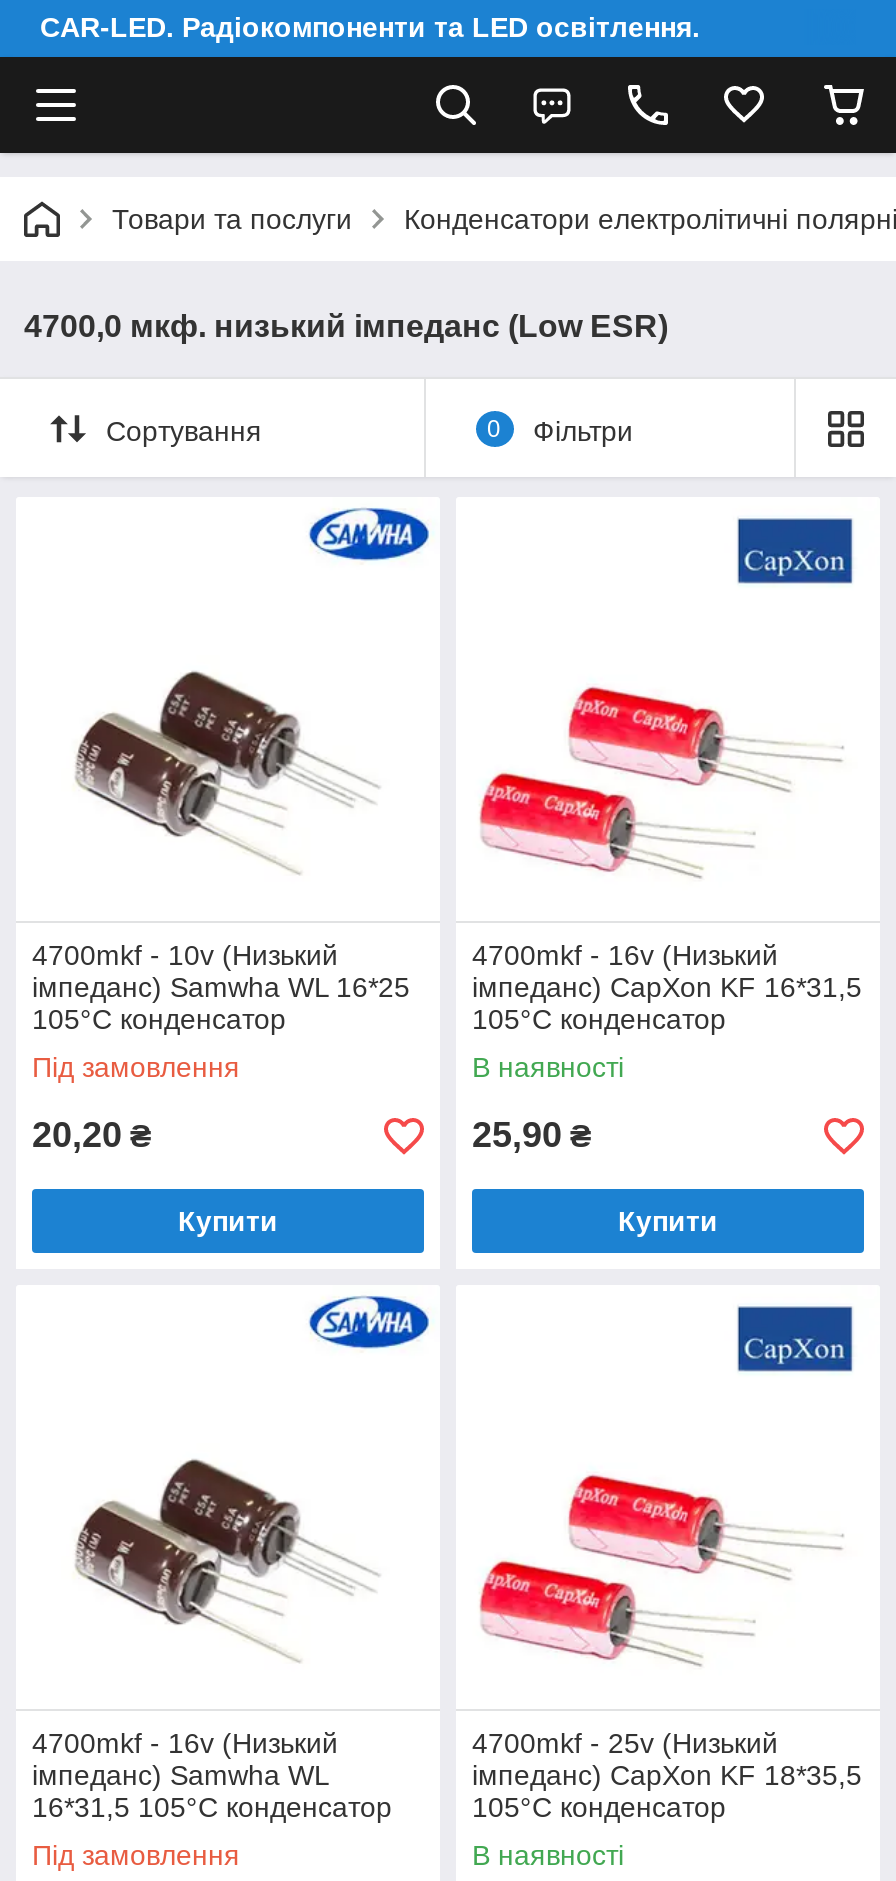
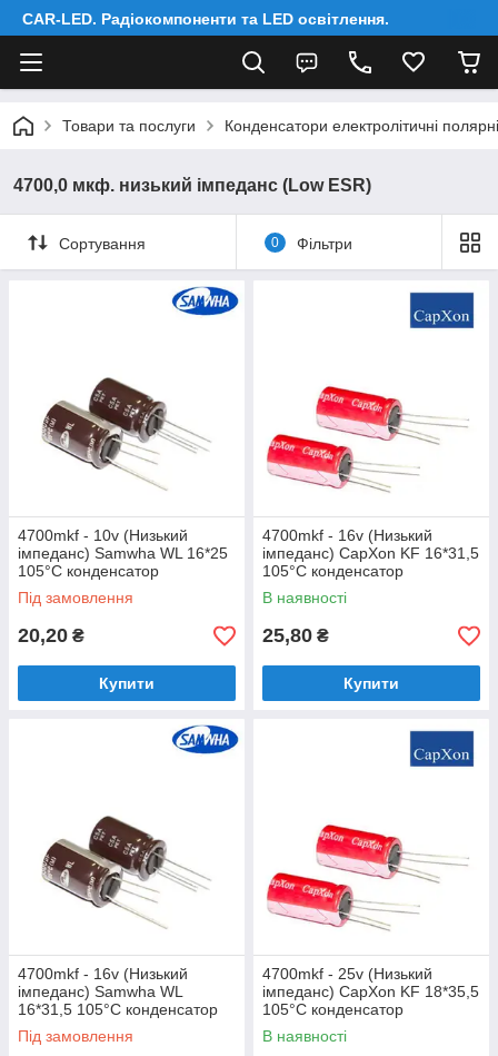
[472,1115,592,1155] 25,90 ₴ -> [262,624,329,647] 25,80 ₴

